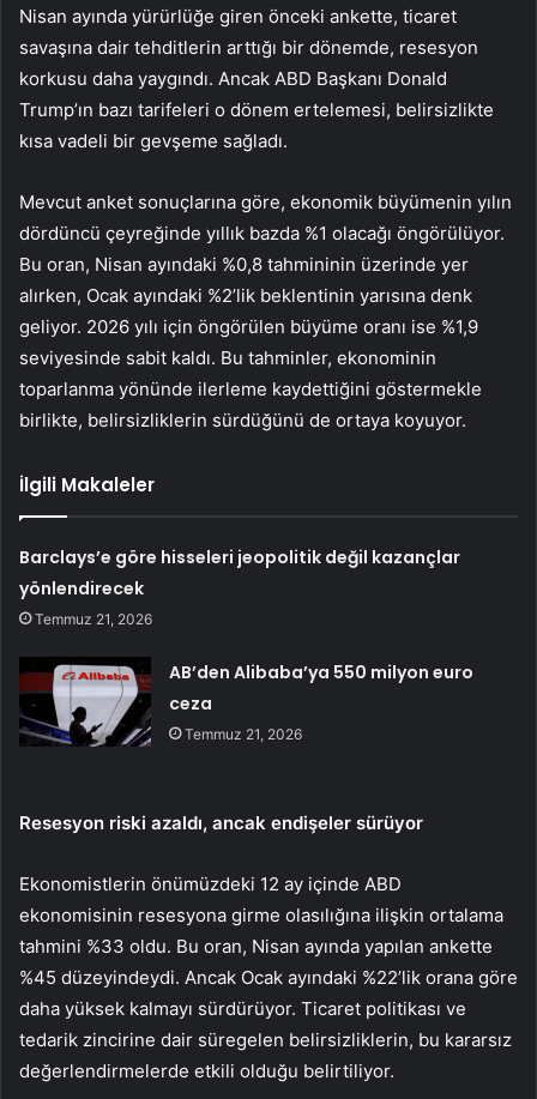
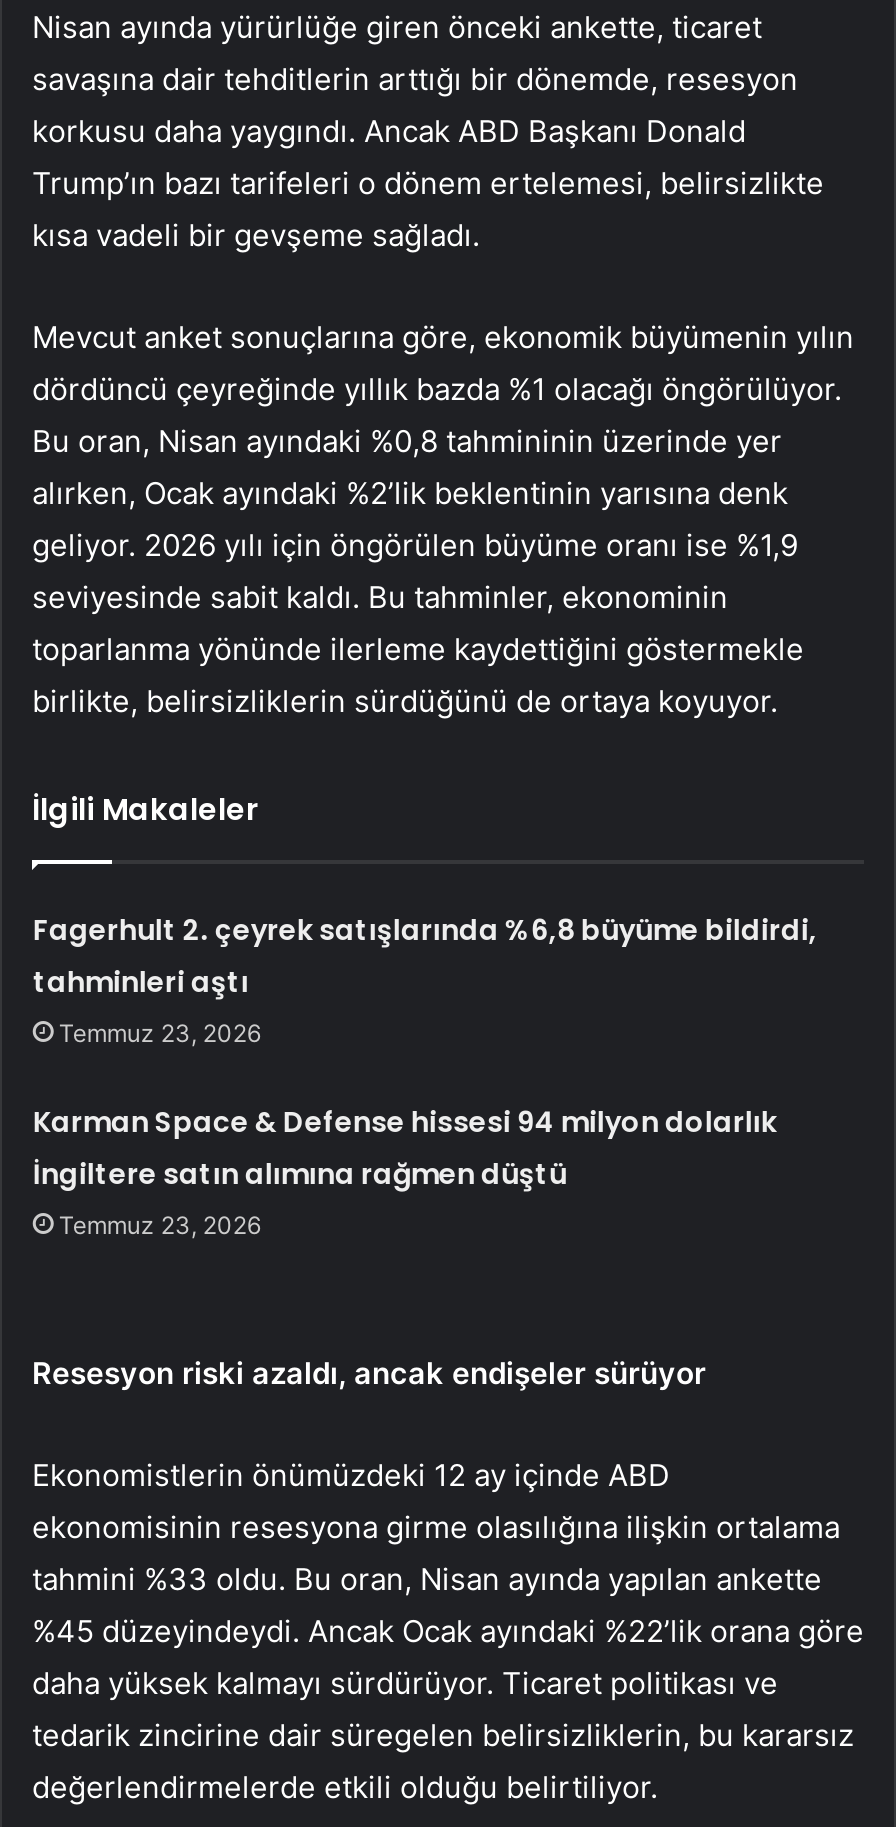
[20,546,461,628] Barclays’e göre hisseleri jeopolitik değil kazançlar | yönlendirecek | Temmuz 21, 2026 -> [33,911,817,1049] Fagerhult 2. çeyrek satışlarında %6,8 büyüme bildirdi, | tahminleri aştı | Temmuz 23, 2026
[169,661,474,744] AB’den Alibaba’ya 550 milyon euro | ceza | Temmuz 21, 2026 -> [33,1103,777,1241] Karman Space & Defense hissesi 94 milyon dolarlık | İngiltere satın alımına rağmen düştü | Temmuz 23, 2026

